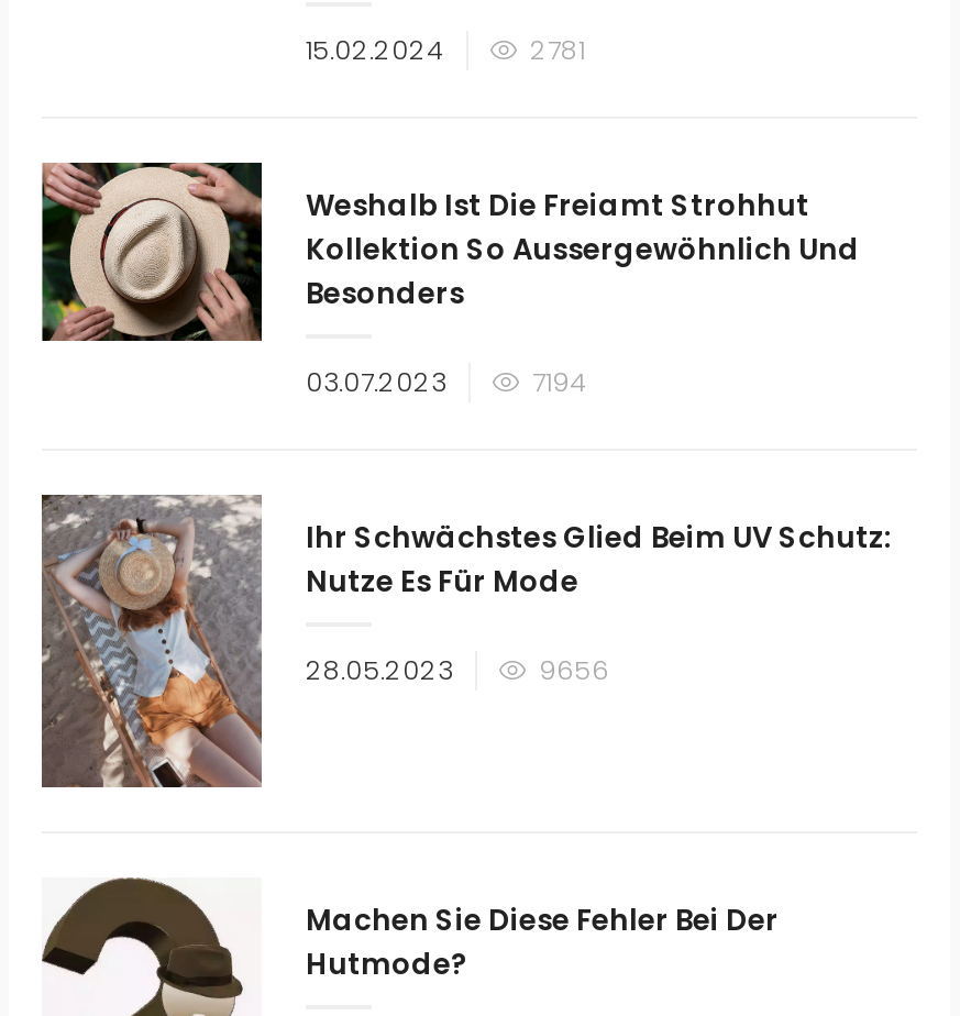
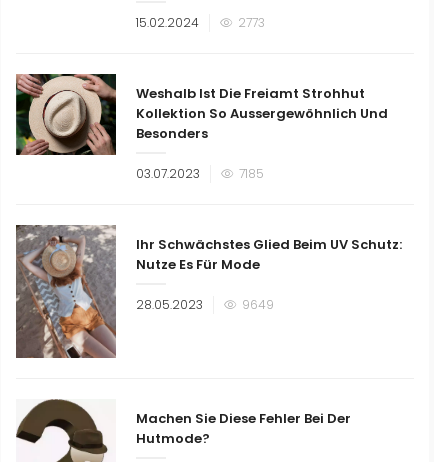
[523,31,585,68] 2781 -> [235,14,265,31] 2773
[526,363,587,400] 7194 -> [236,165,264,182] 7185
[532,651,609,688] 9656 -> [239,296,274,313] 9649

